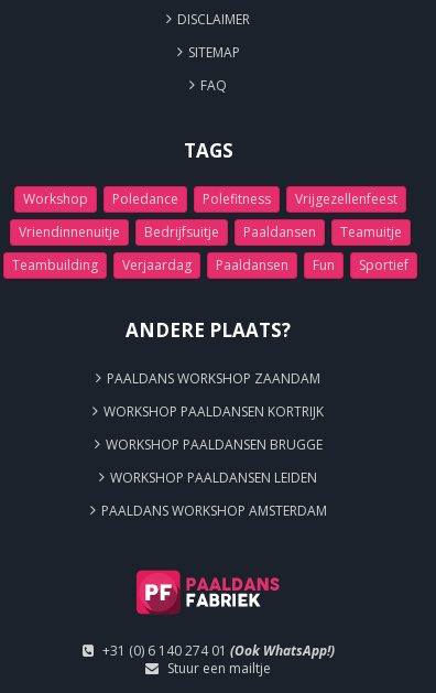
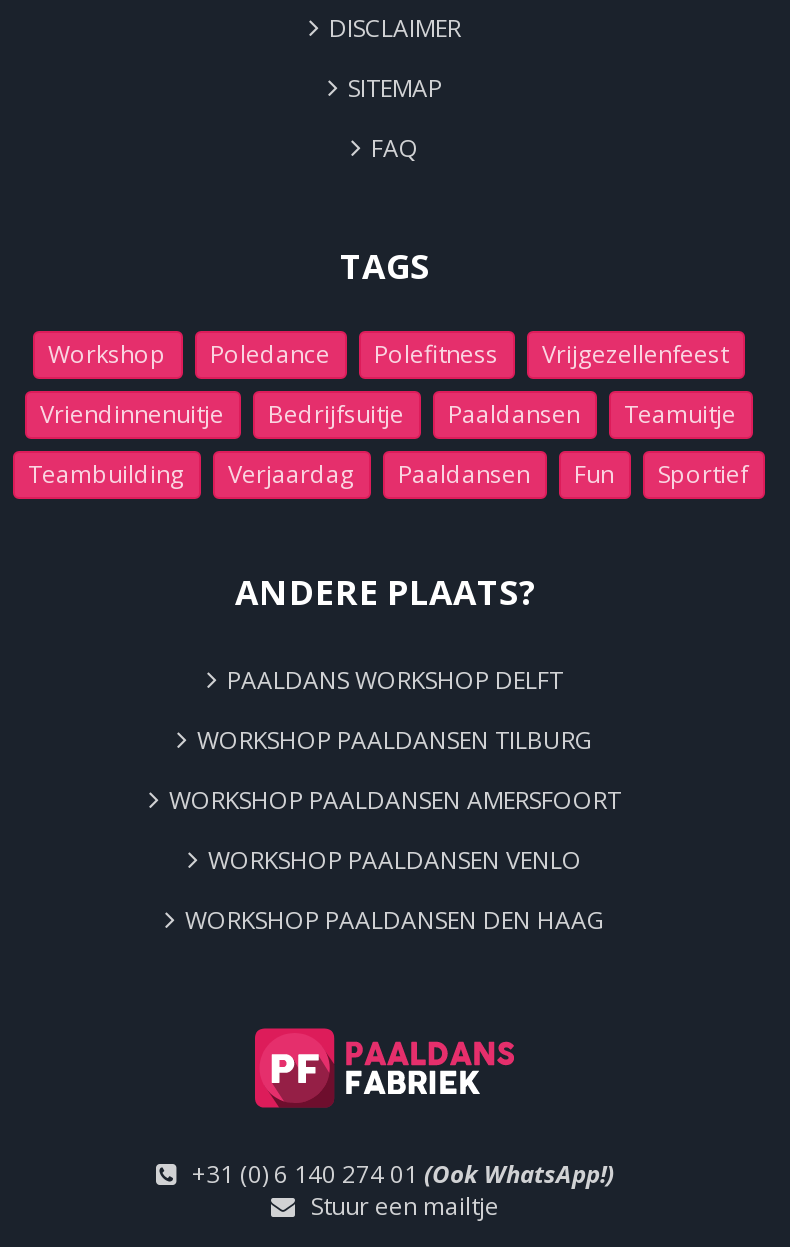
[107,369,320,388] PAALDANS WORKSHOP ZAANDAM -> [227,663,563,697] PAALDANS WORKSHOP DELFT
[103,402,324,421] WORKSHOP PAALDANSEN KORTRIJK -> [197,723,593,757] WORKSHOP PAALDANSEN TILBURG
[105,435,322,454] WORKSHOP PAALDANSEN BRUGGE -> [169,783,621,817] WORKSHOP PAALDANSEN AMERSFOORT
[110,468,317,487] WORKSHOP PAALDANSEN LEIDEN -> [208,843,582,877] WORKSHOP PAALDANSEN VENLO
[101,501,326,520] PAALDANS WORKSHOP AMSTERDAM -> [185,903,605,937] WORKSHOP PAALDANSEN DEN HAAG

